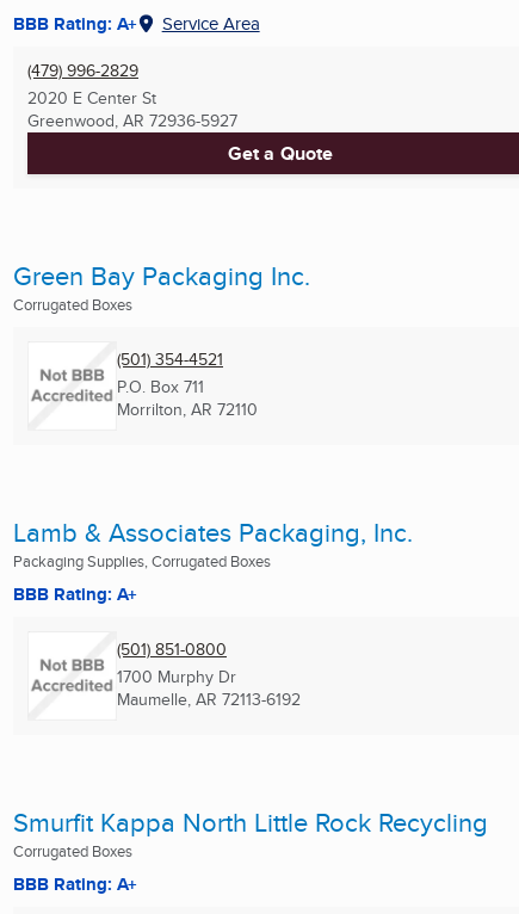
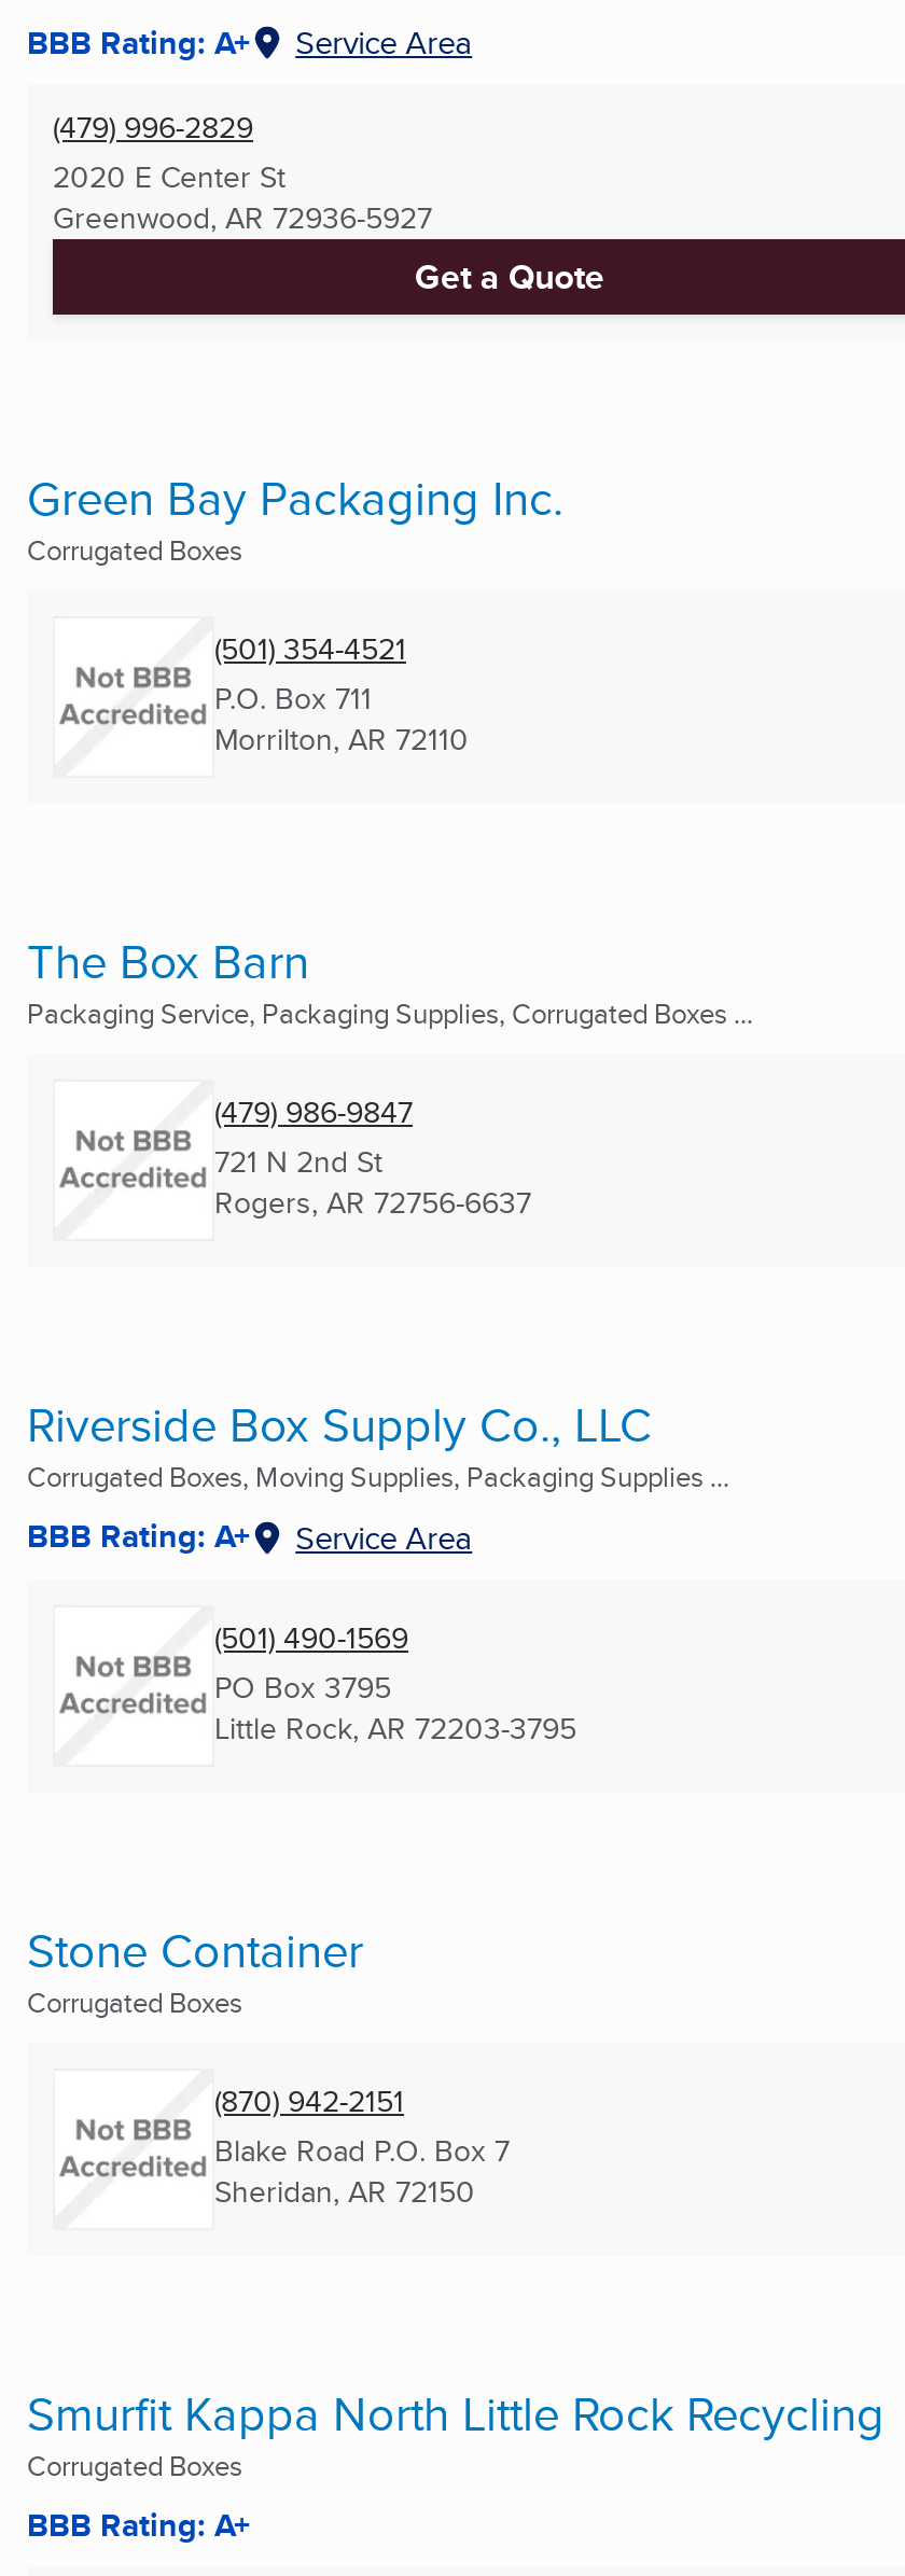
[13,513,413,571] Lamb & Associates Packaging, Inc. | Packaging Supplies, Corrugated Boxes -> [27,926,753,1495] The Box Barn | Packaging Service, Packaging Supplies, Corrugated Boxes ... | (479) 986-9847 | 721 N 2nd St | Rogers, AR 72756-6637 | Riverside Box Supply Co., LLC | Corrugated Boxes, Moving Supplies, Packaging Supplies ...
[117,638,301,711] (501) 851-0800 | 1700 Murphy Dr | Maumelle, AR 72113-6192 -> [27,1514,576,2213] Service Area | (501) 490-1569 | PO Box 3795 | Little Rock, AR 72203-3795 | Stone Container | Corrugated Boxes | (870) 942-2151 | Blake Road P.O. Box 7 | Sheridan, AR 72150

